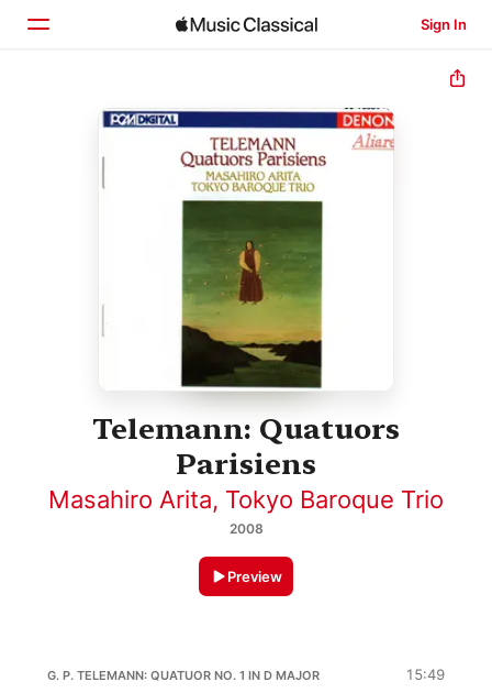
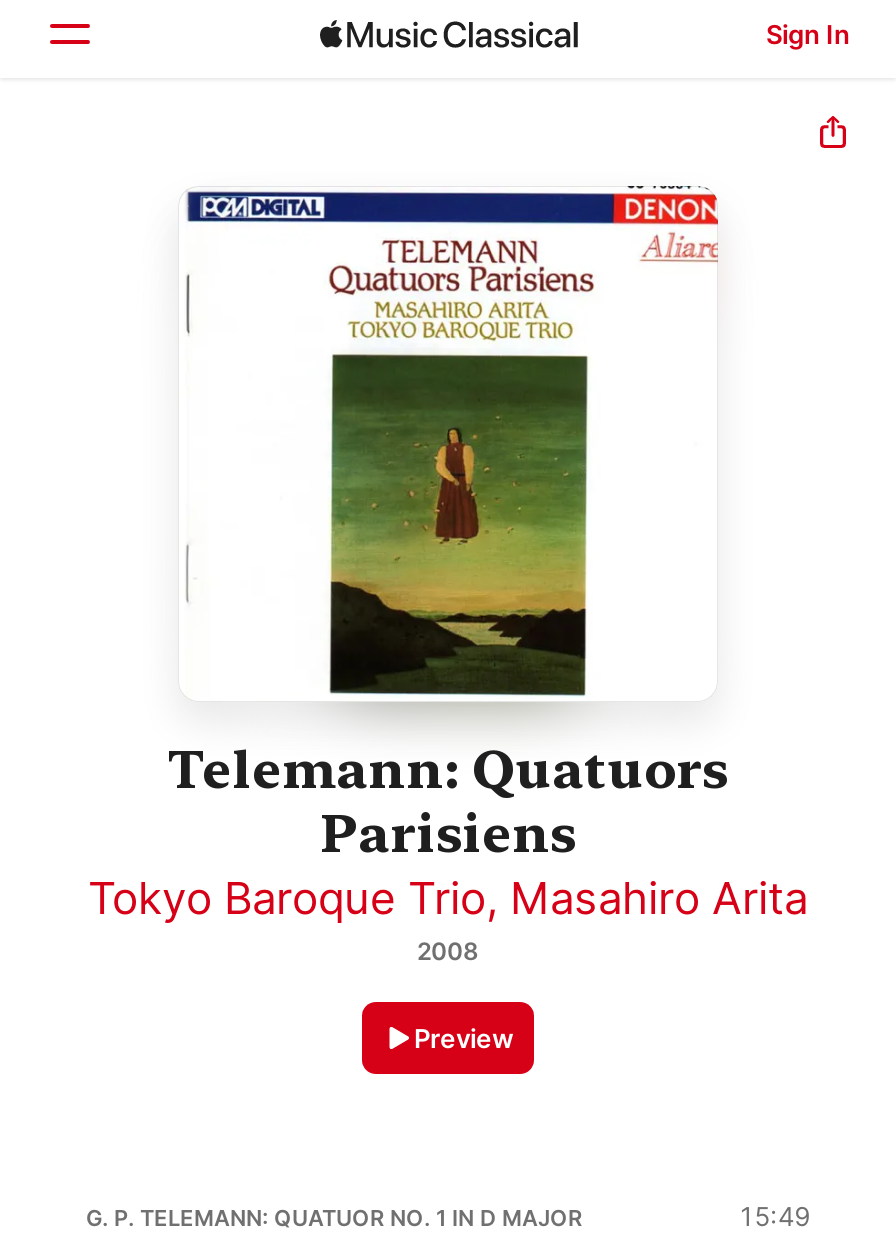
[48,485,444,513] Masahiro Arita, Tokyo Baroque Trio -> [88,871,808,923] Tokyo Baroque Trio, Masahiro Arita

